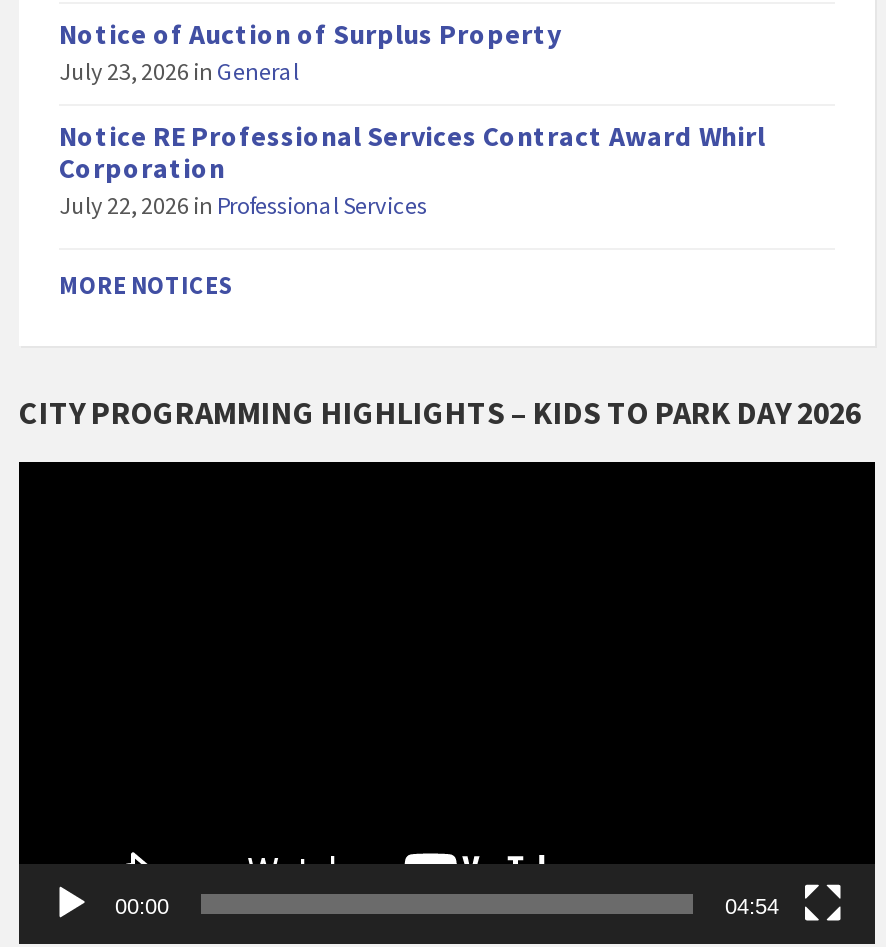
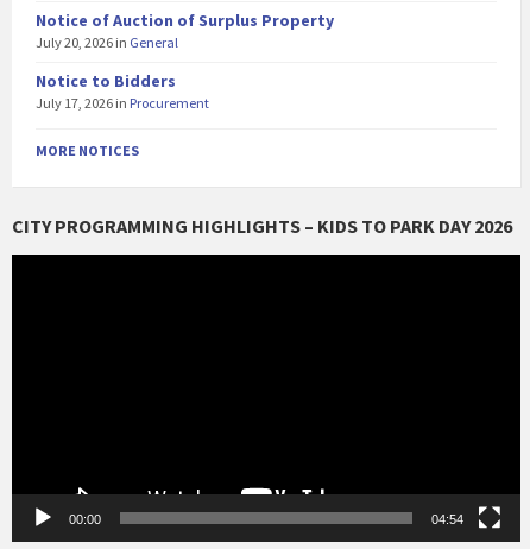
[59,56,299,86] July 23, 2026 in General -> [36,34,178,51] July 20, 2026 in General
[59,118,765,220] Notice RE Professional Services Contract Award Whirl | Corporation | July 22, 2026 in Professional Services -> [36,70,209,112] Notice to Bidders | July 17, 2026 in Procurement

